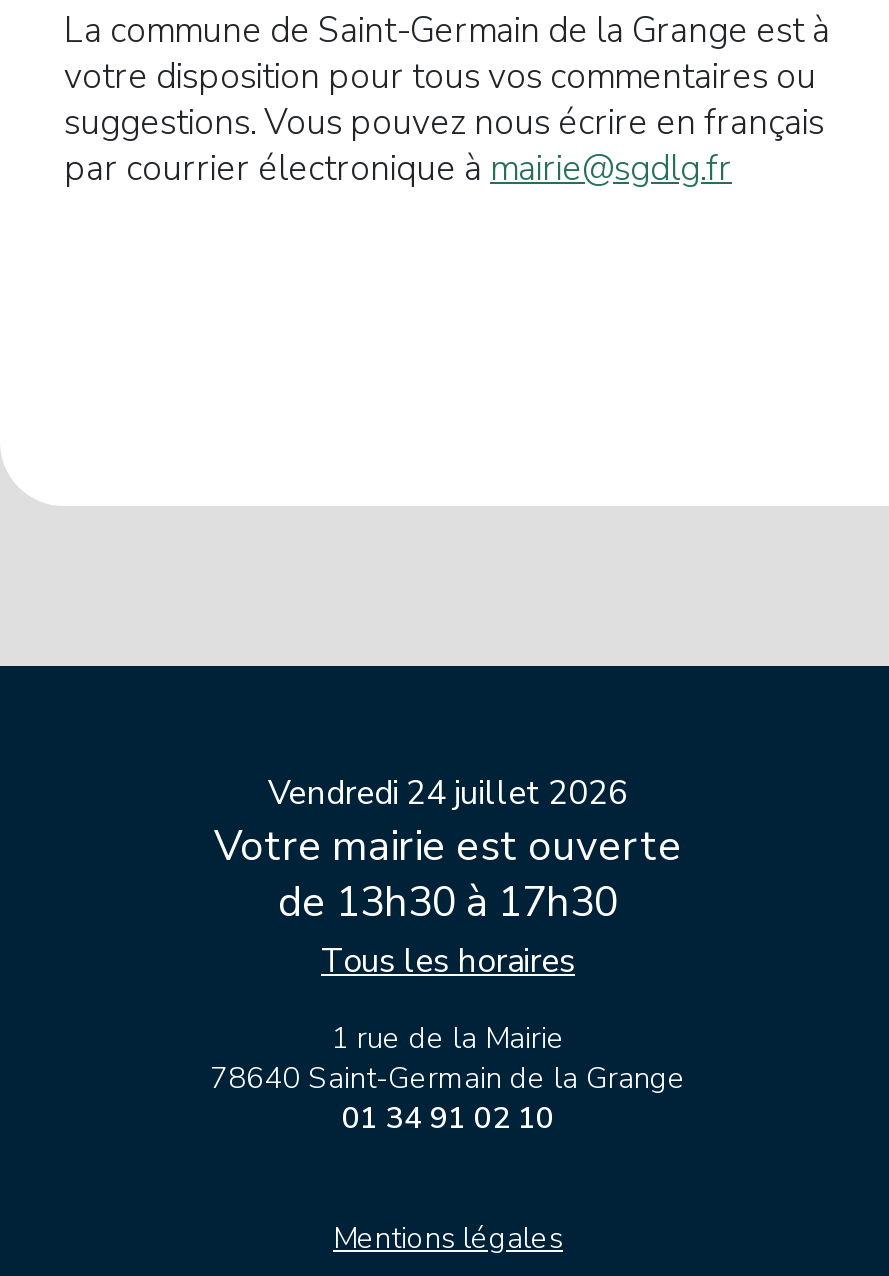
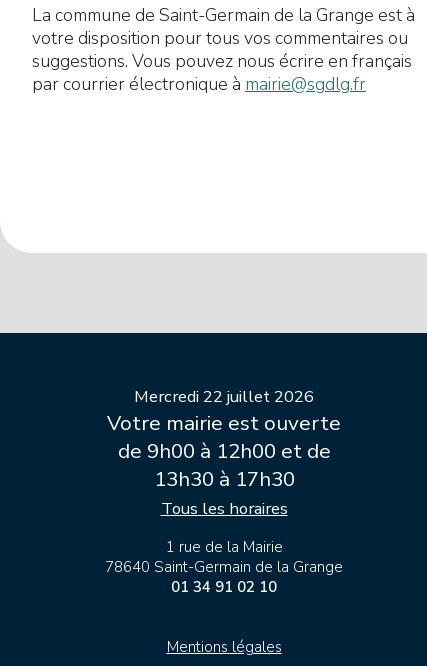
[268,771,628,817] Vendredi 24 juillet 2026 -> [134,385,314,408] Mercredi 22 juillet 2026
[278,875,618,931] de 13h30 à 17h30 -> [117,437,330,493] de 9h00 à 12h00 et de | 13h30 à 17h30

